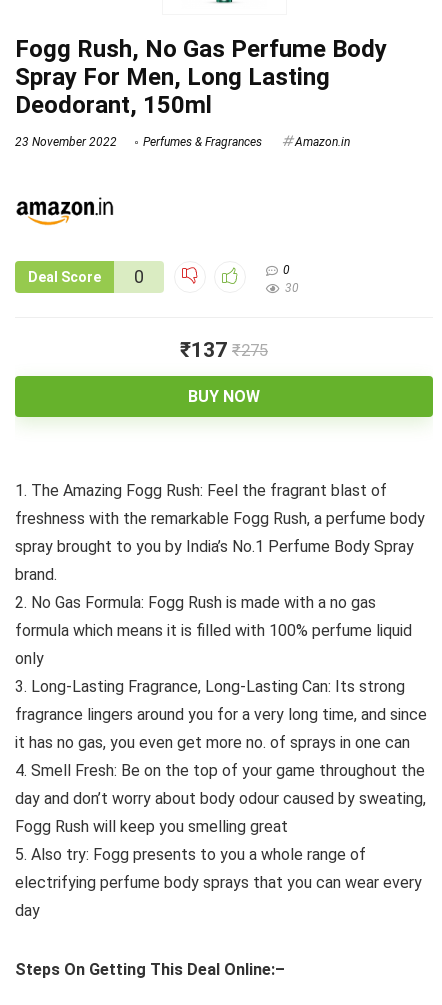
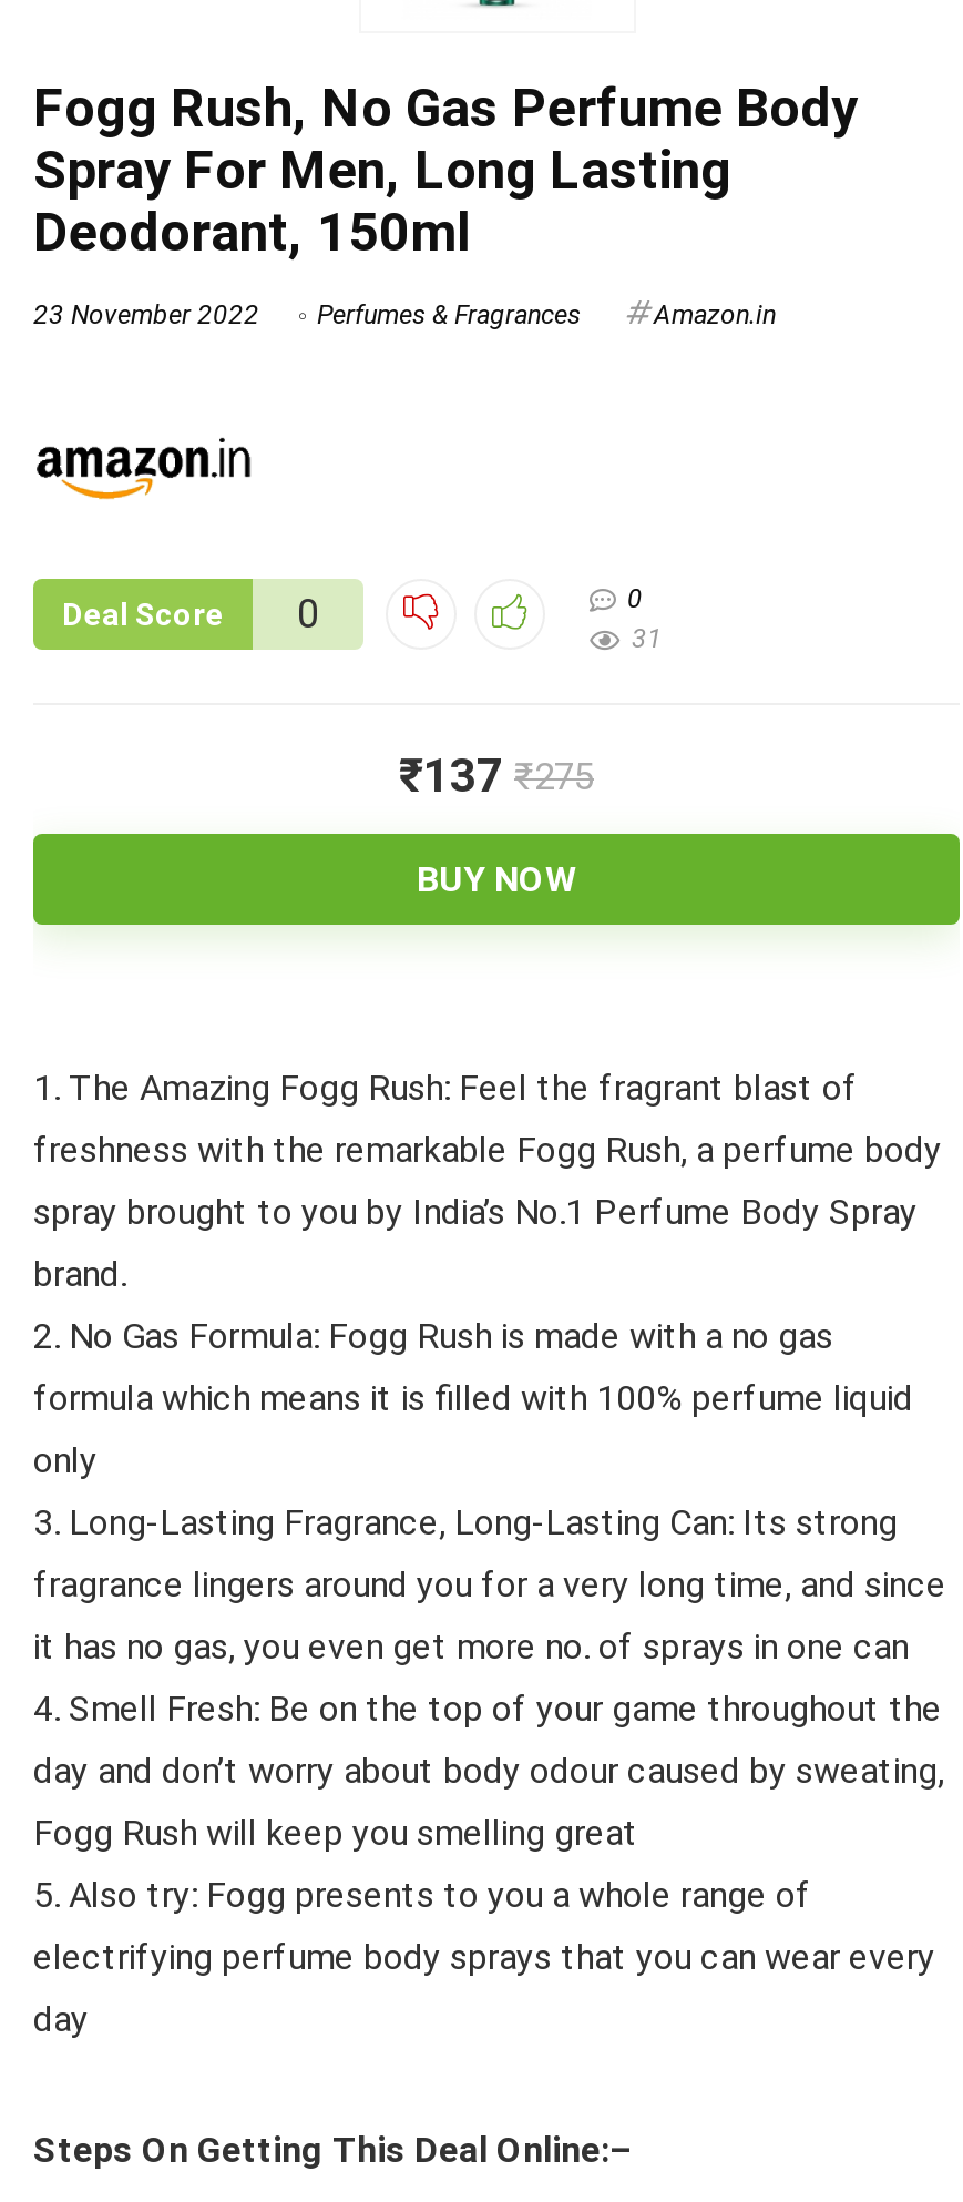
[285,281,299,295] 30 -> [632,624,663,655] 31

